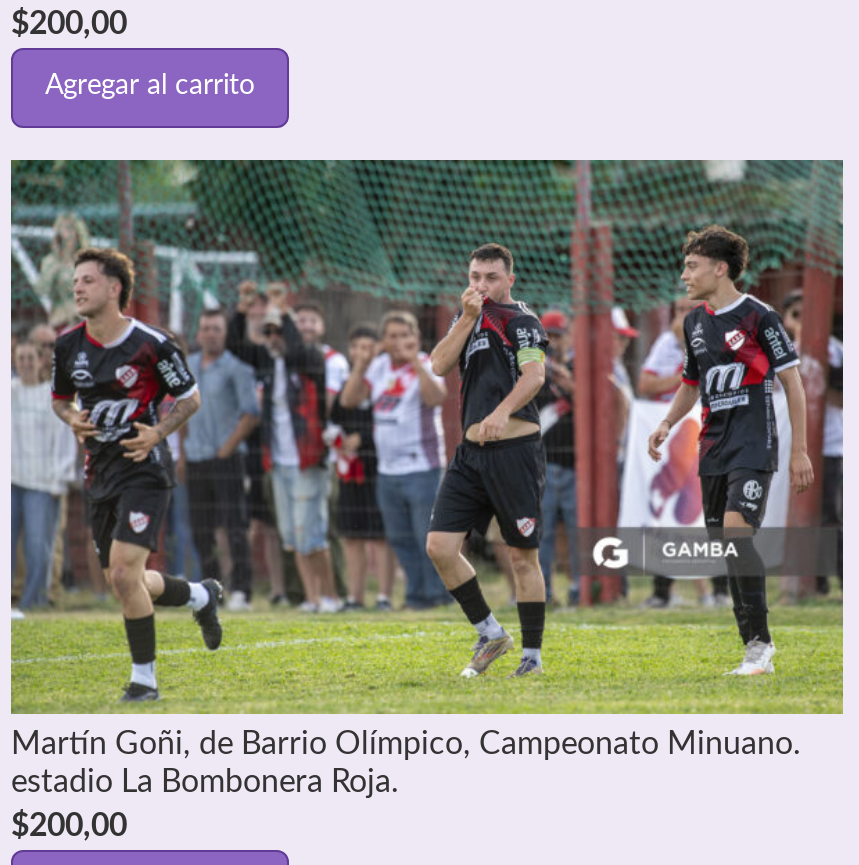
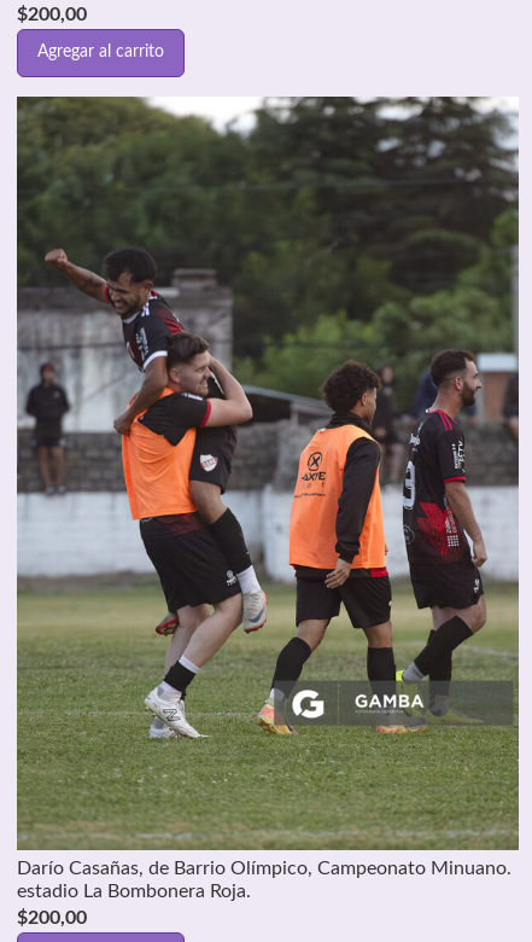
[11,158,843,760] [image] | Martín Goñi, de Barrio Olímpico, Campeonato Minuano. -> [16,95,520,878] [image] | Darío Casañas, de Barrio Olímpico, Campeonato Minuano.

